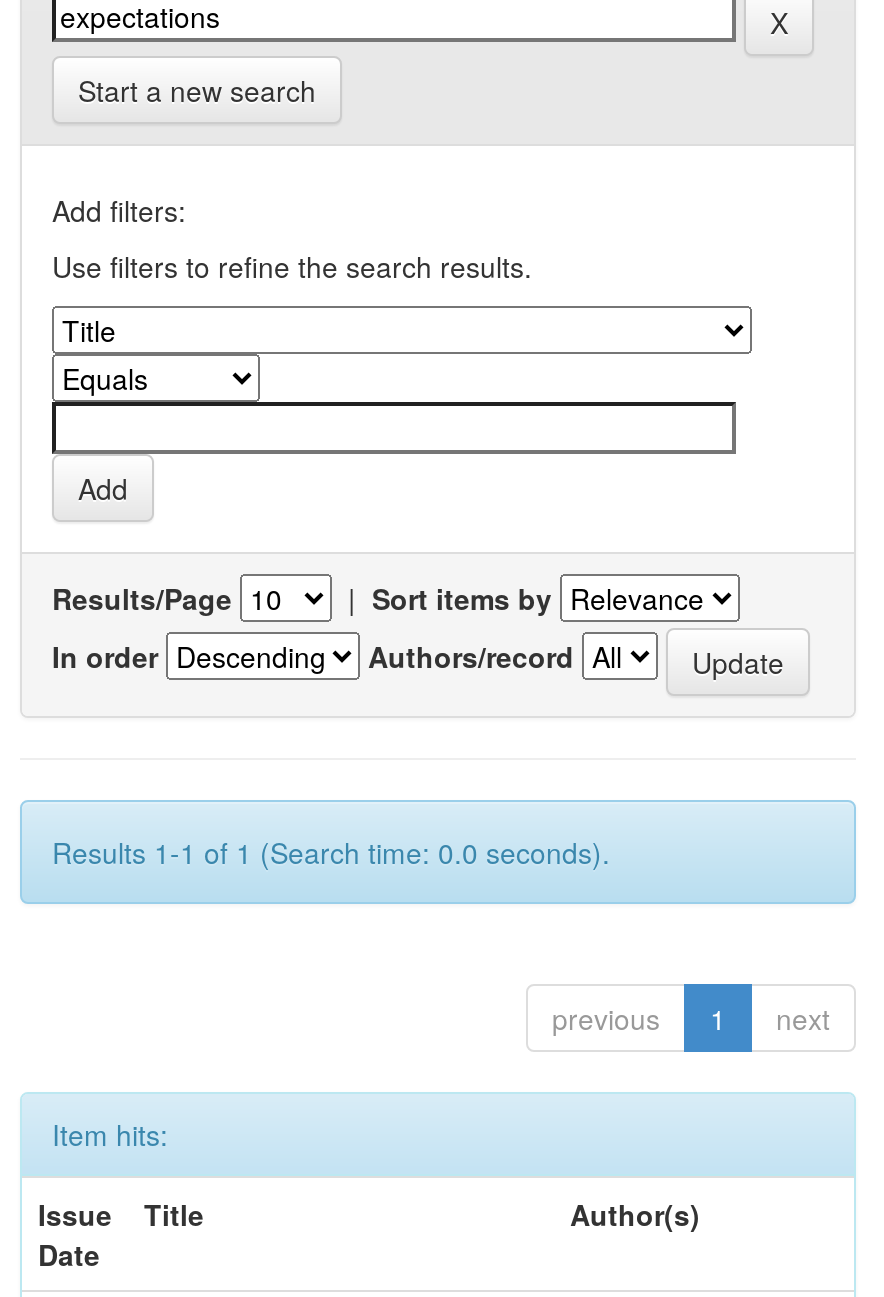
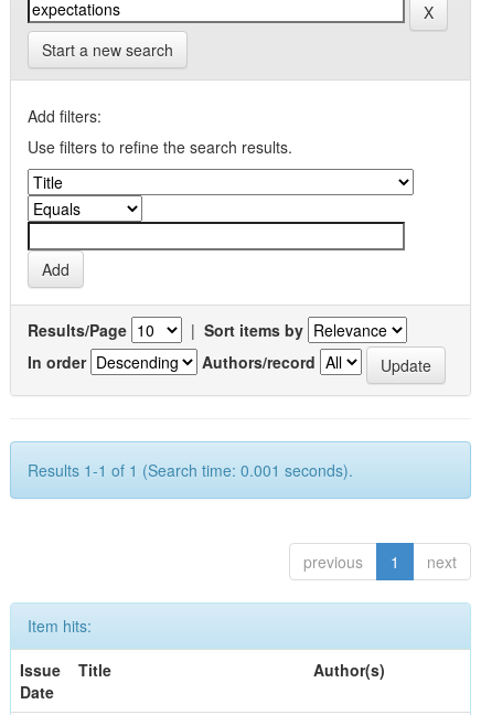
[52,832,610,872] Results 1-1 of 1 (Search time: 0.0 seconds). -> [28,459,353,481] Results 1-1 of 1 (Search time: 0.001 seconds).

